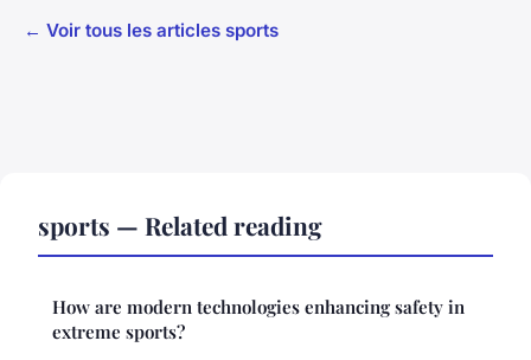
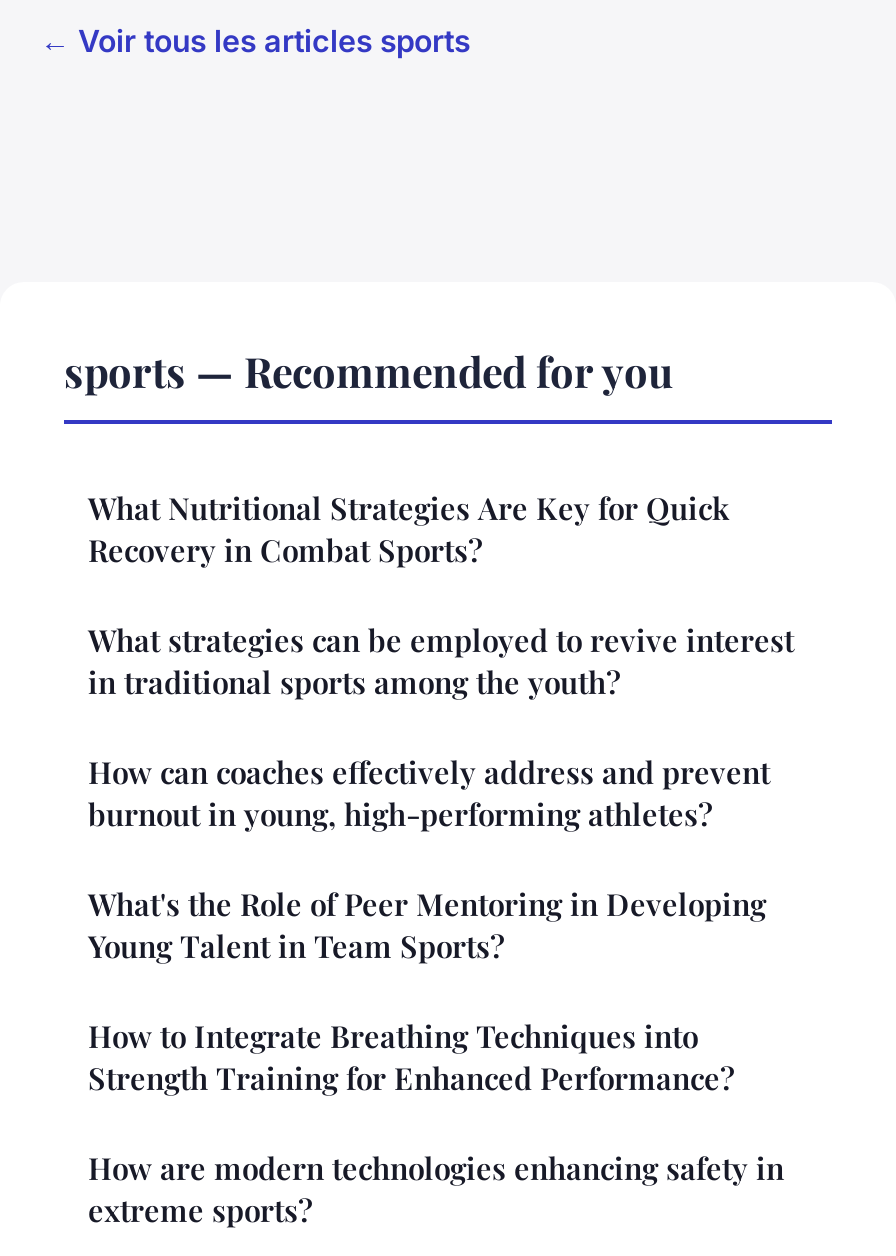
[38,208,322,241] sports — Related reading -> [64,341,794,1097] sports — Recommended for you | What Nutritional Strategies Are Key for Quick | Recovery in Combat Sports? | What strategies can be employed to revive interest | in traditional sports among the youth? | How can coaches effectively address and prevent | burnout in young, high-performing athletes? | What's the Role of Peer Mentoring in Developing | Young Talent in Team Sports? | How to Integrate Breathing Techniques into | Strength Training for Enhanced Performance?

